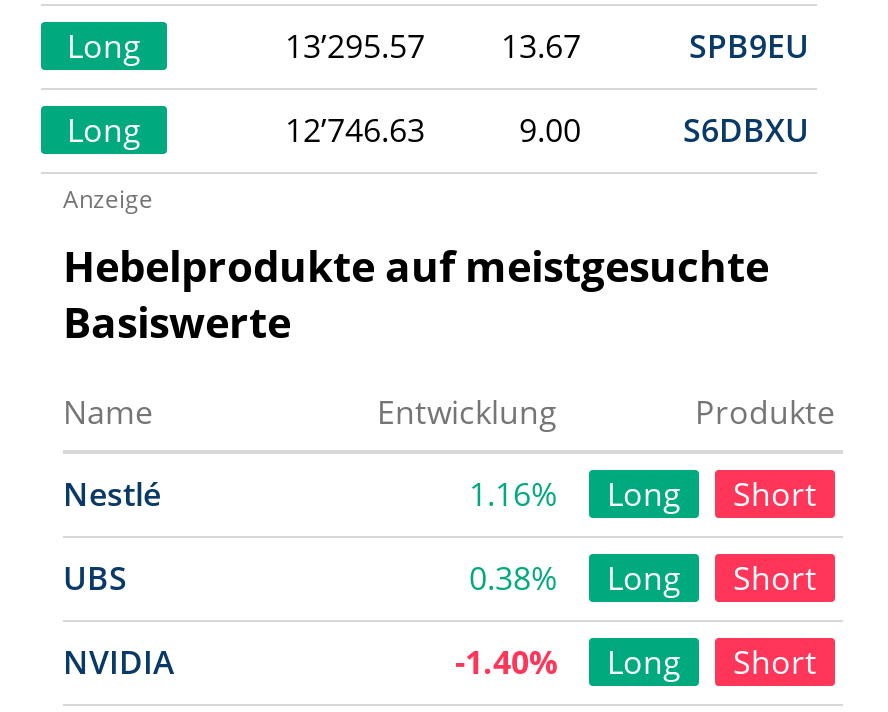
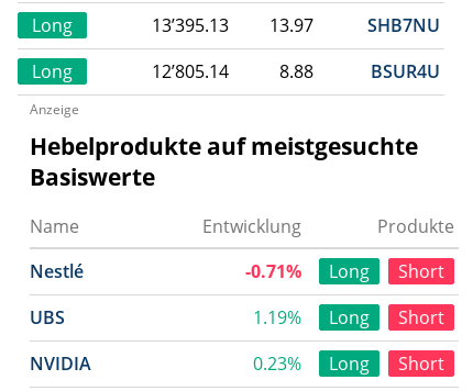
[285,24,809,68] 13’295.57 | 13.67 | SPB9EU -> [152,13,440,37] 13’395.13 | 13.97 | SHB7NU
[285,108,809,152] 12’746.63 | 9.00 | S6DBXU -> [152,59,440,83] 12’805.14 | 8.88 | BSUR4U
[469,472,817,516] 1.16% Long Short -> [245,259,444,283] -0.71% Long Short
[469,556,817,600] 0.38% Long Short -> [253,305,444,329] 1.19% Long Short
[455,640,817,684] -1.40% Long Short -> [253,351,444,376] 0.23% Long Short

